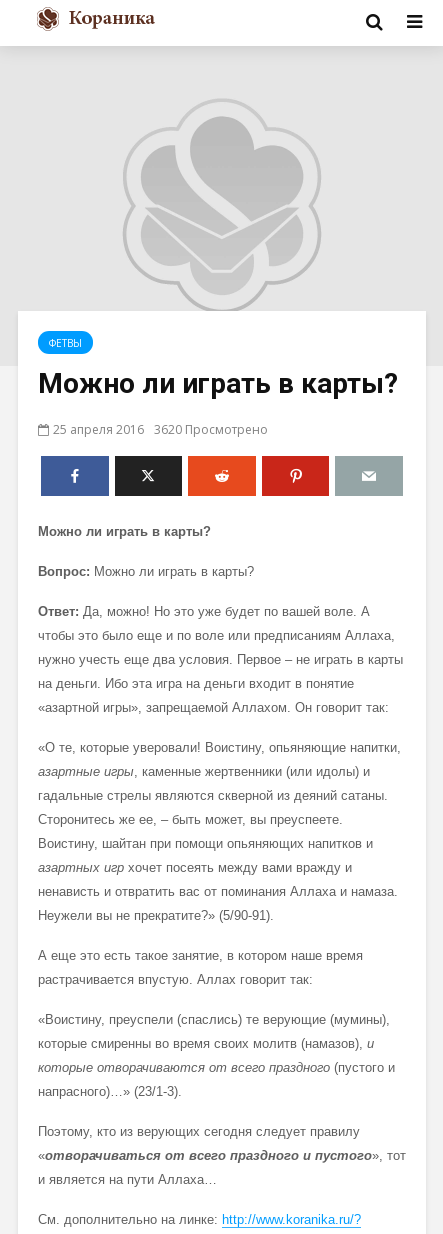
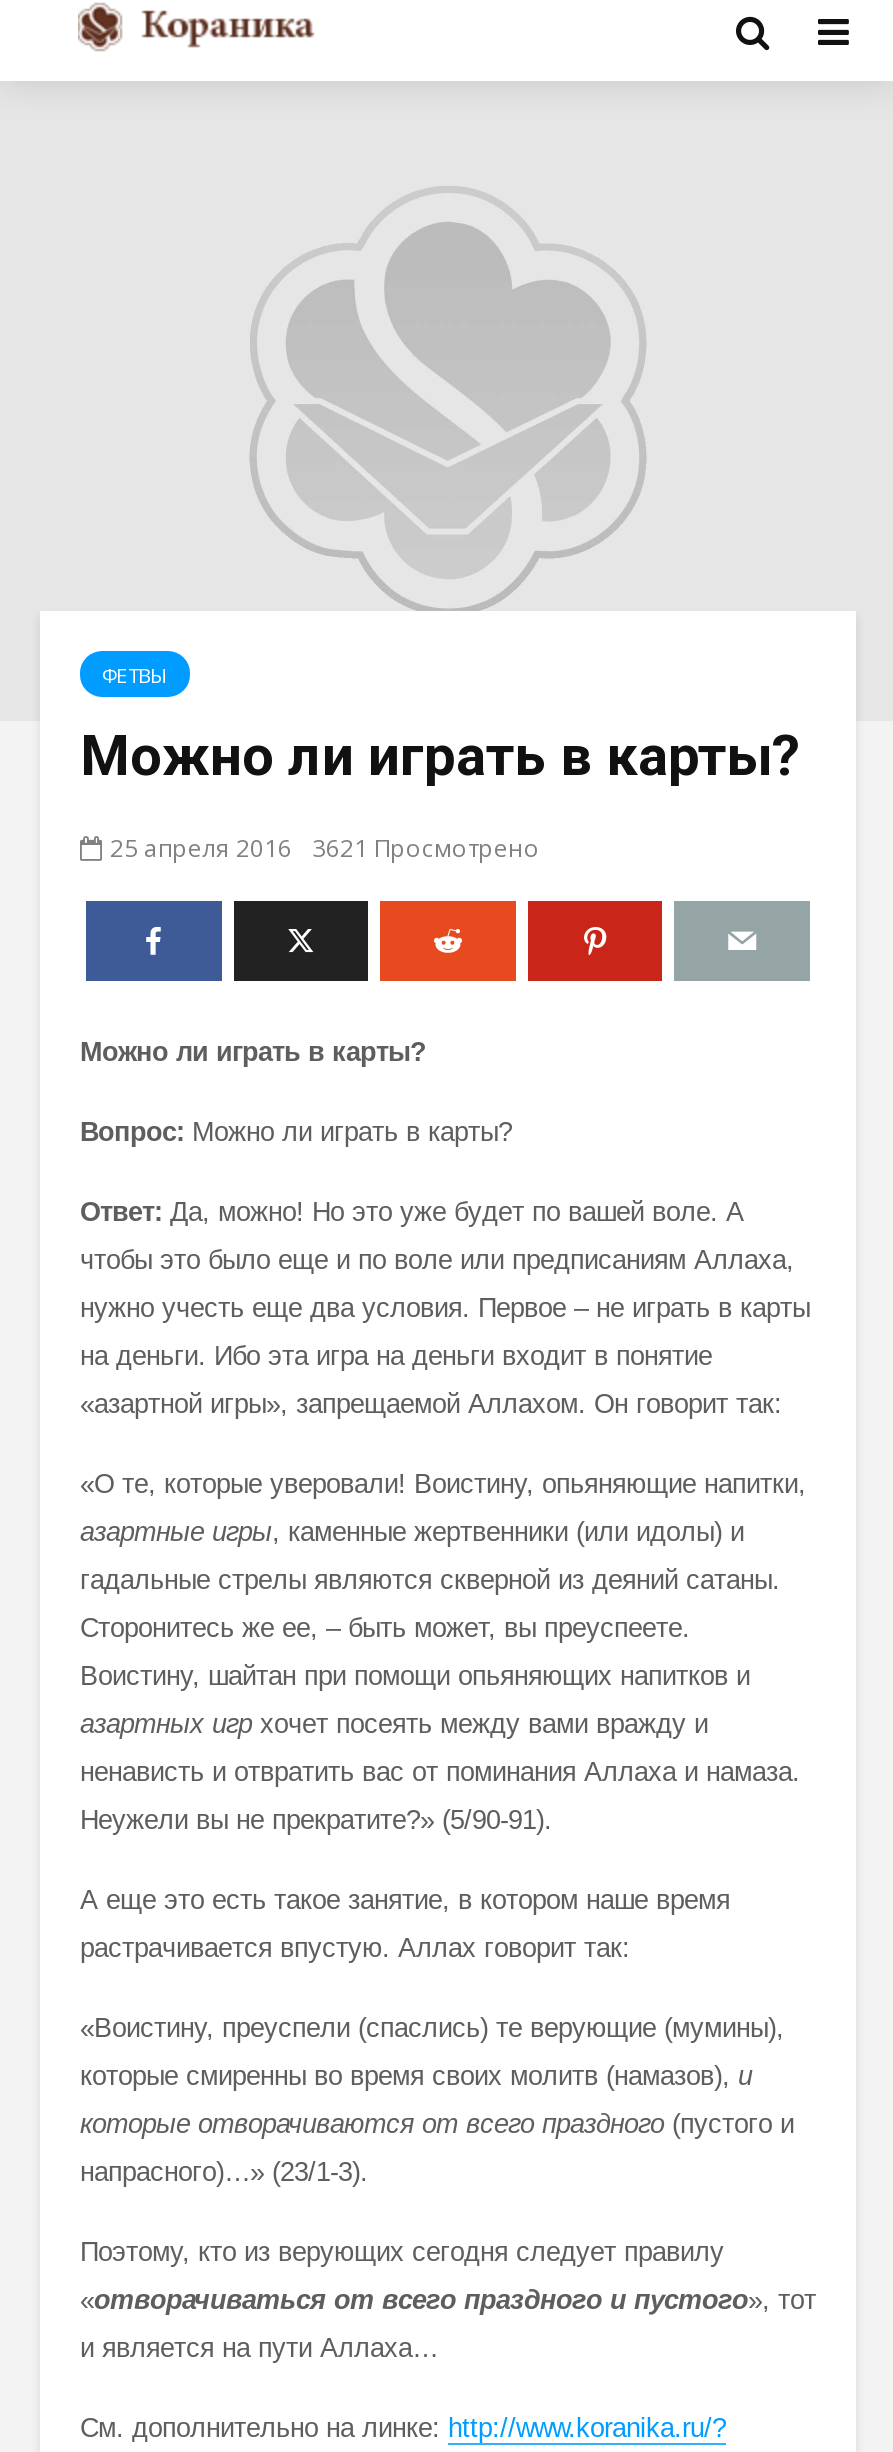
[53,421,268,438] 25 апреля 2016 3620 Просмотрено -> [110,830,540,864] 25 апреля 2016 3621 Просмотрено

